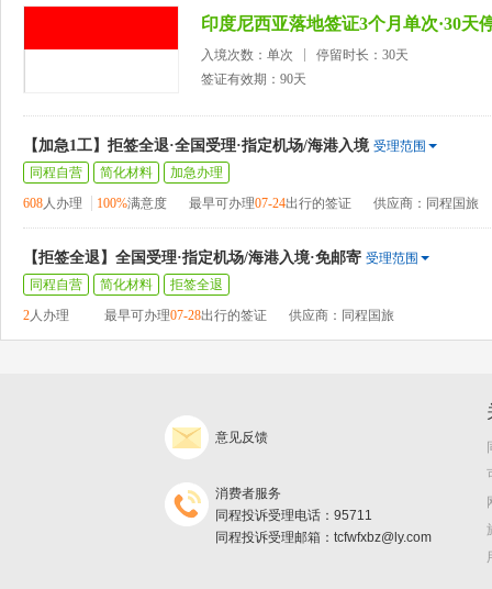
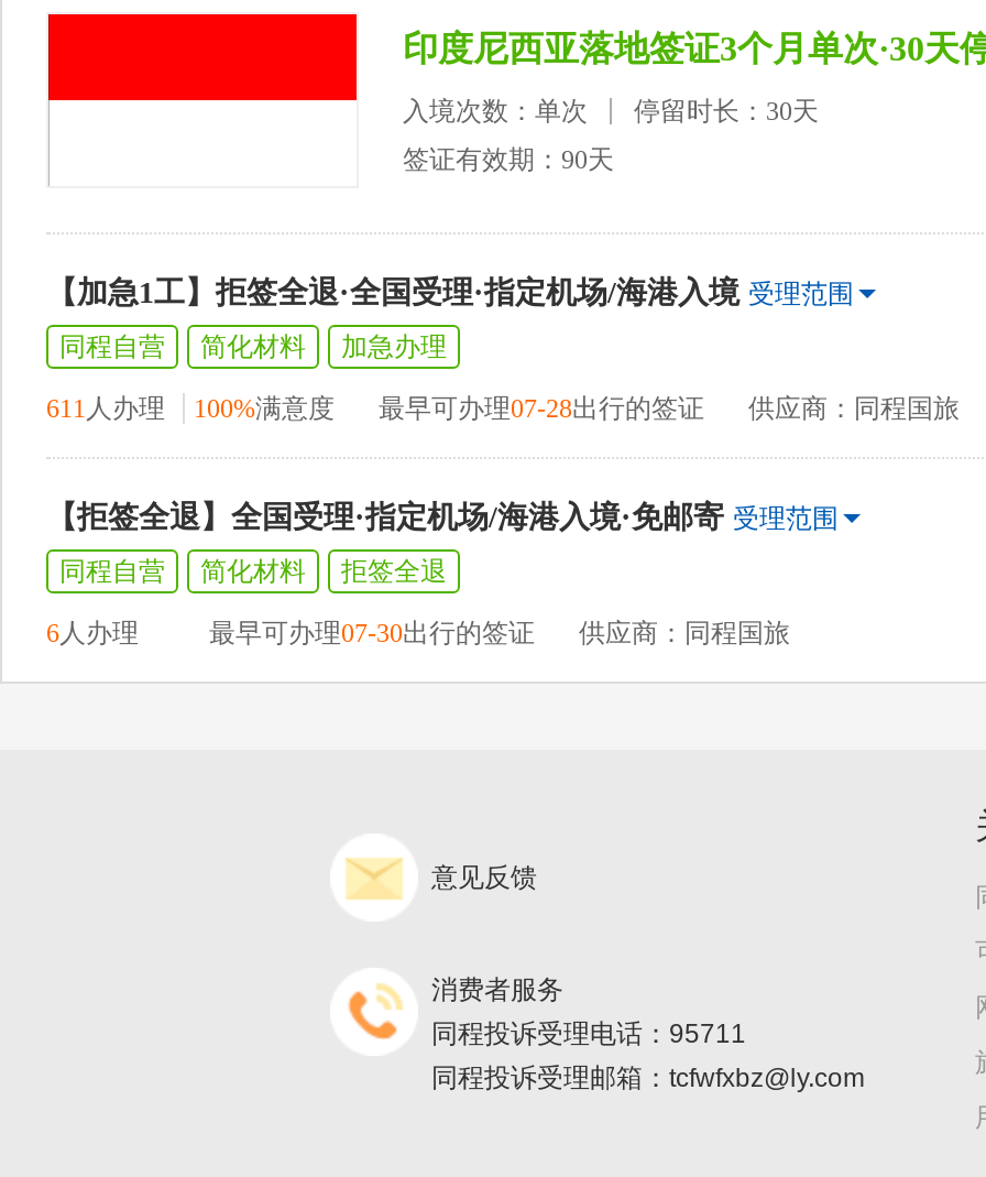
[23,196,82,211] 608人办理 -> [46,393,165,424] 611人办理
[189,196,351,211] 最早可办理07-24出行的签证 -> none
[23,308,69,323] 2人办理 -> [46,618,139,649] 6人办理
moved [104,308,267,323] -> [379,393,704,424]: 最早可办理07-28出行的签证
none -> [209,618,535,649] 最早可办理07-30出行的签证

